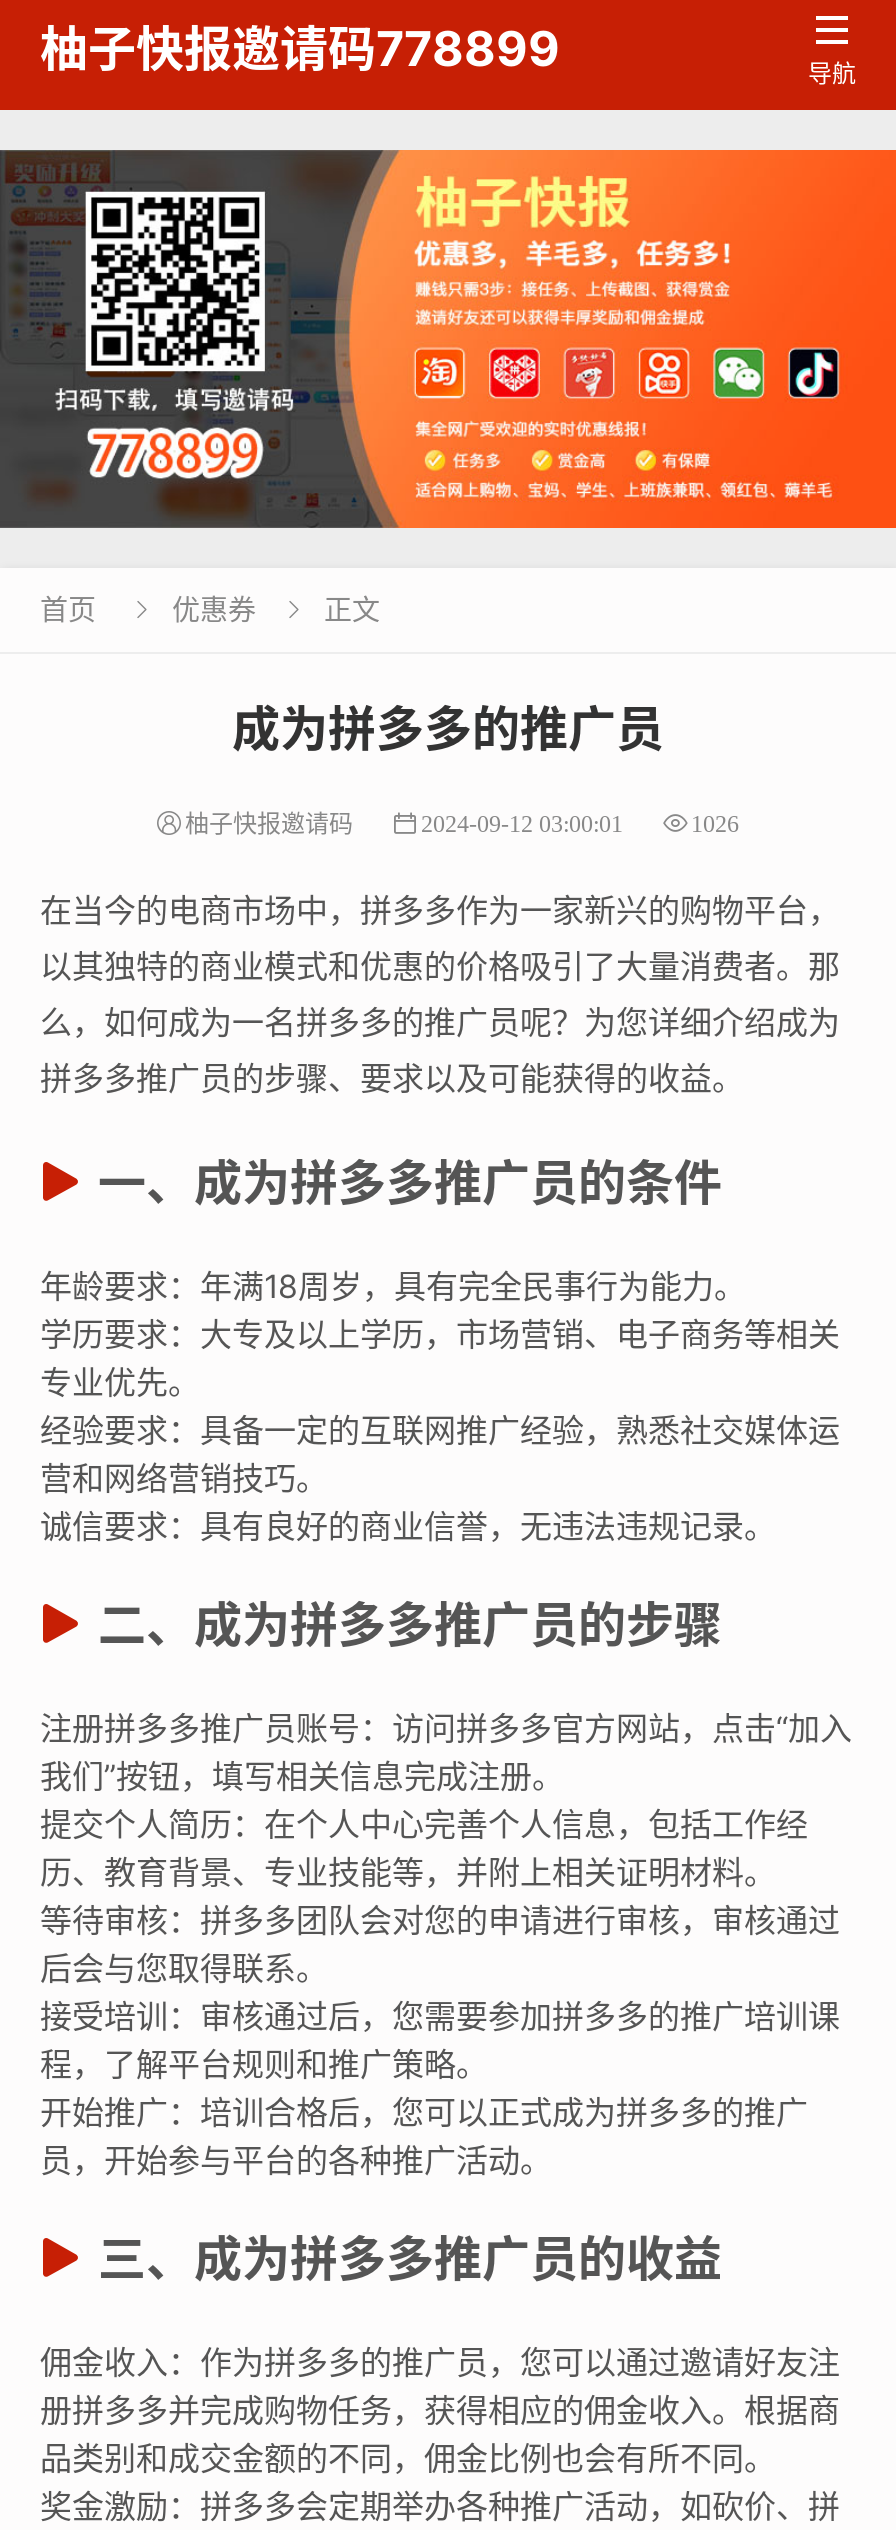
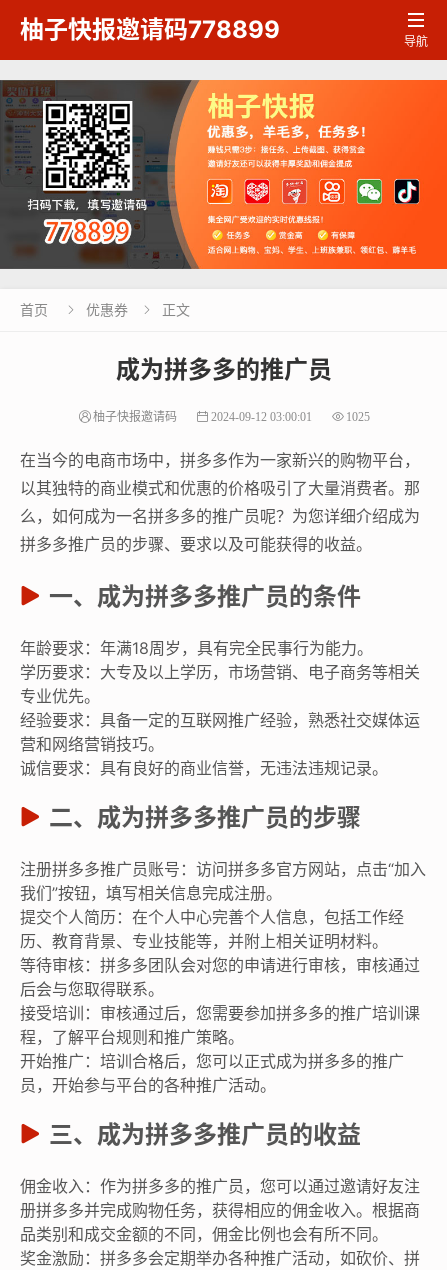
[691,810,739,836] 1026 -> [345,410,369,423] 1025

